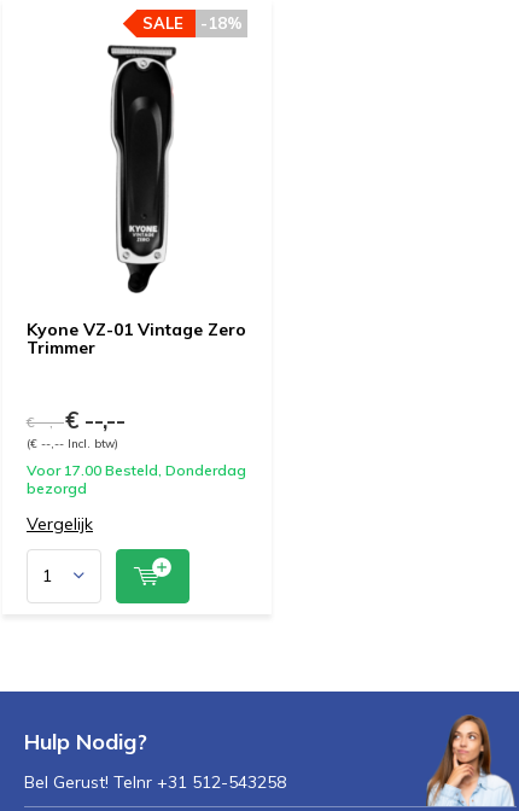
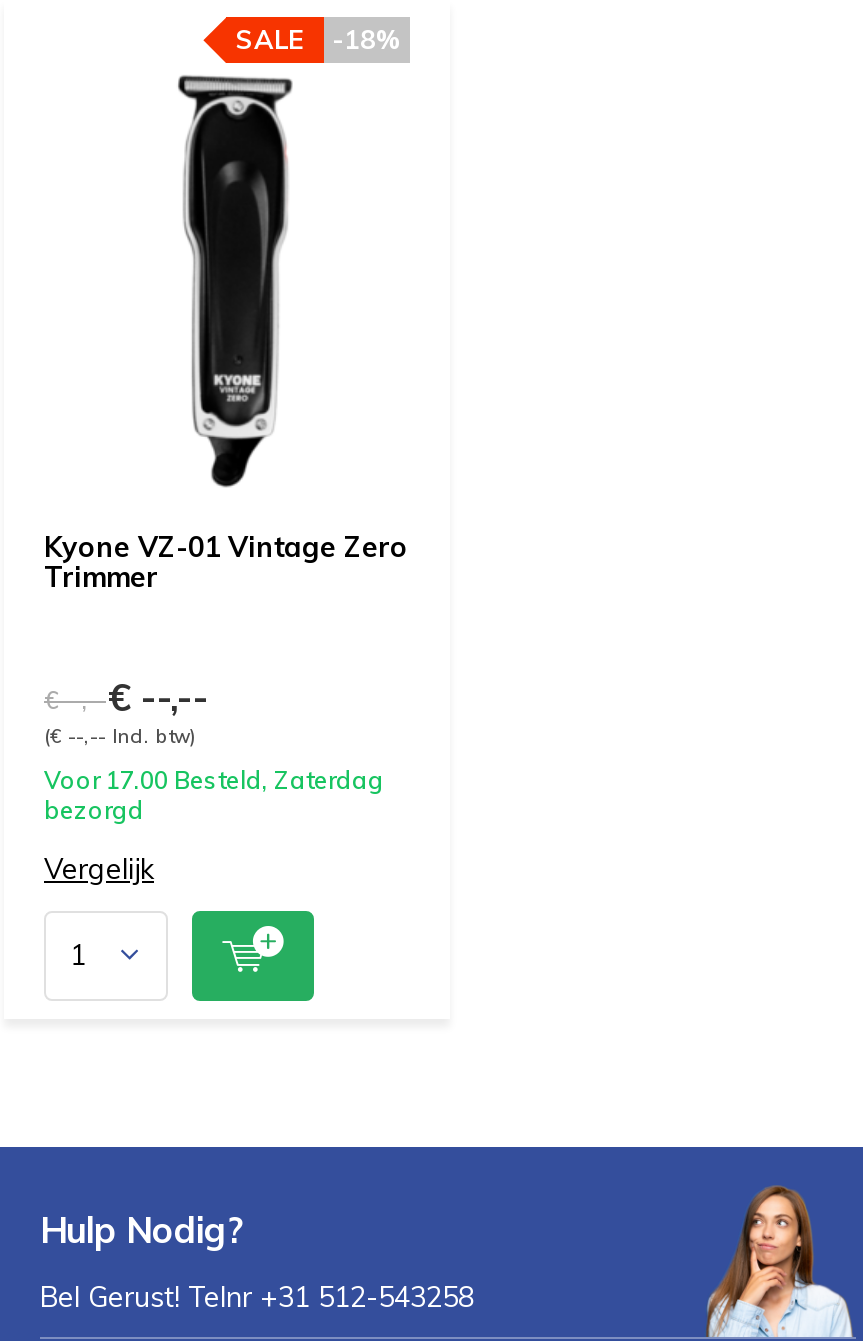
[27,461,246,479] Voor 17.00 Besteld, Donderdag -> [44,765,384,795] Voor 17.00 Besteld, Zaterdag

